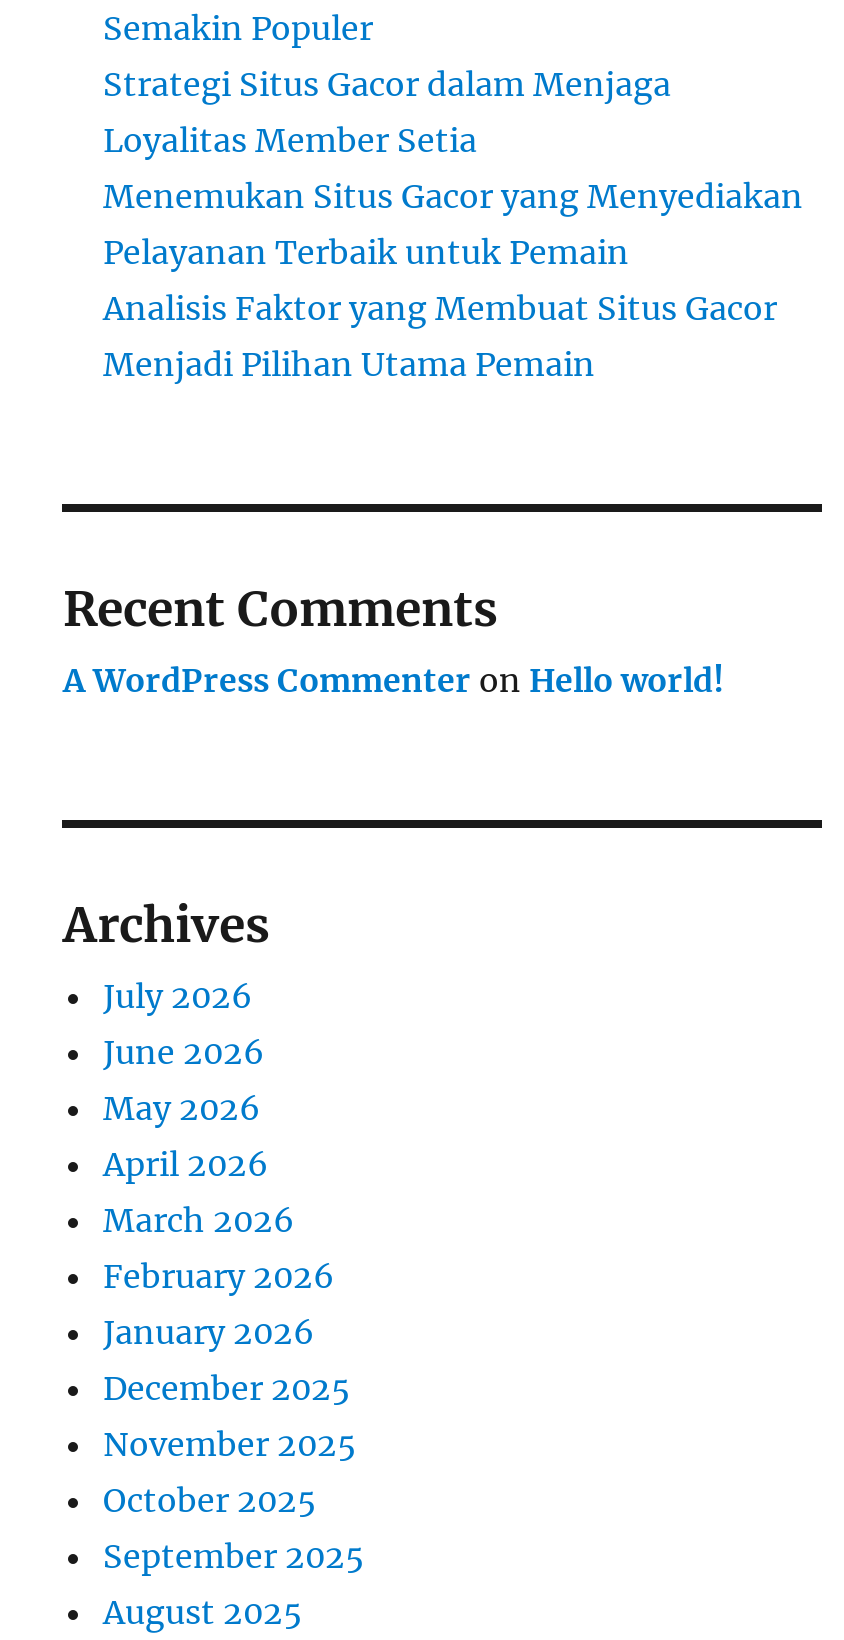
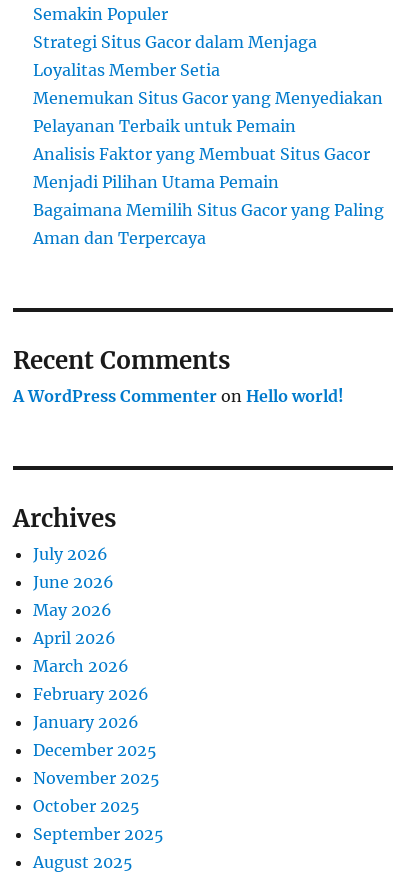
none -> [33,200,384,248] Bagaimana Memilih Situs Gacor yang Paling | Aman dan Terpercaya

